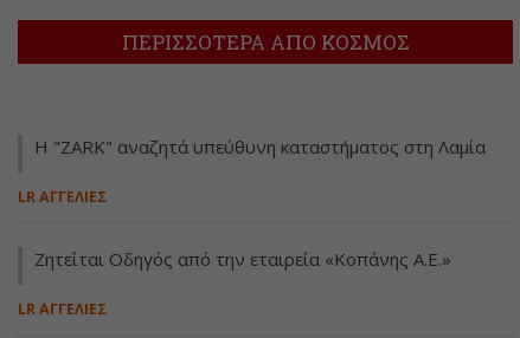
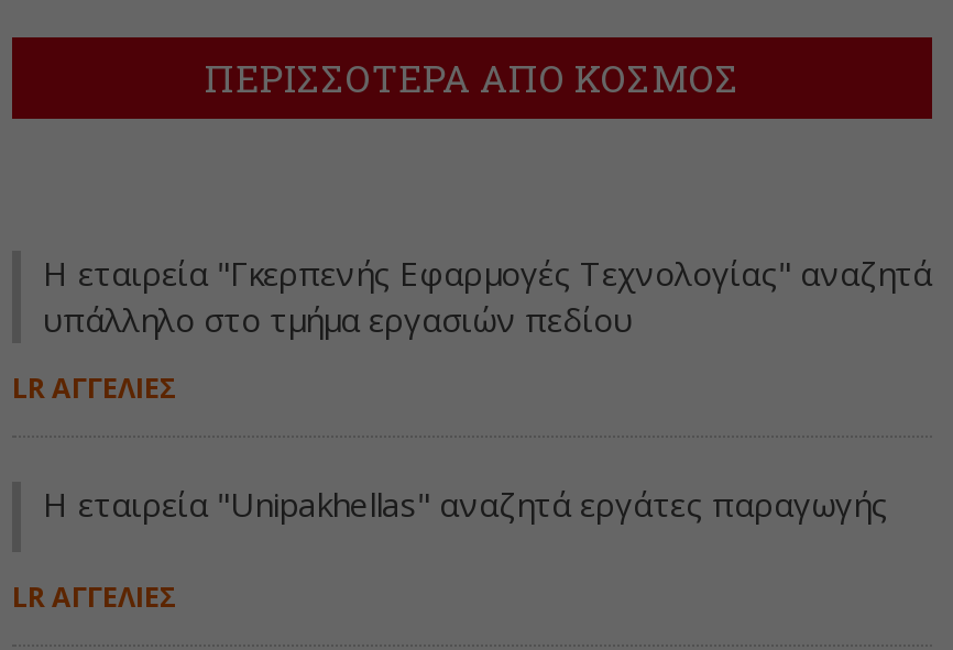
[34,134,486,158] Η "ZARK" αναζητά υπεύθυνη καταστήματος στη Λαμία -> [43,250,932,341] Η εταιρεία "Γκερπενής Εφαρμογές Τεχνολογίας" αναζητά | υπάλληλο στο τμήμα εργασιών πεδίου
[34,247,451,270] Ζητείται Οδηγός από την εταιρεία «Κοπάνης Α.Ε.» -> [43,481,888,525] H εταιρεία "Unipakhellas" αναζητά εργάτες παραγωγής

